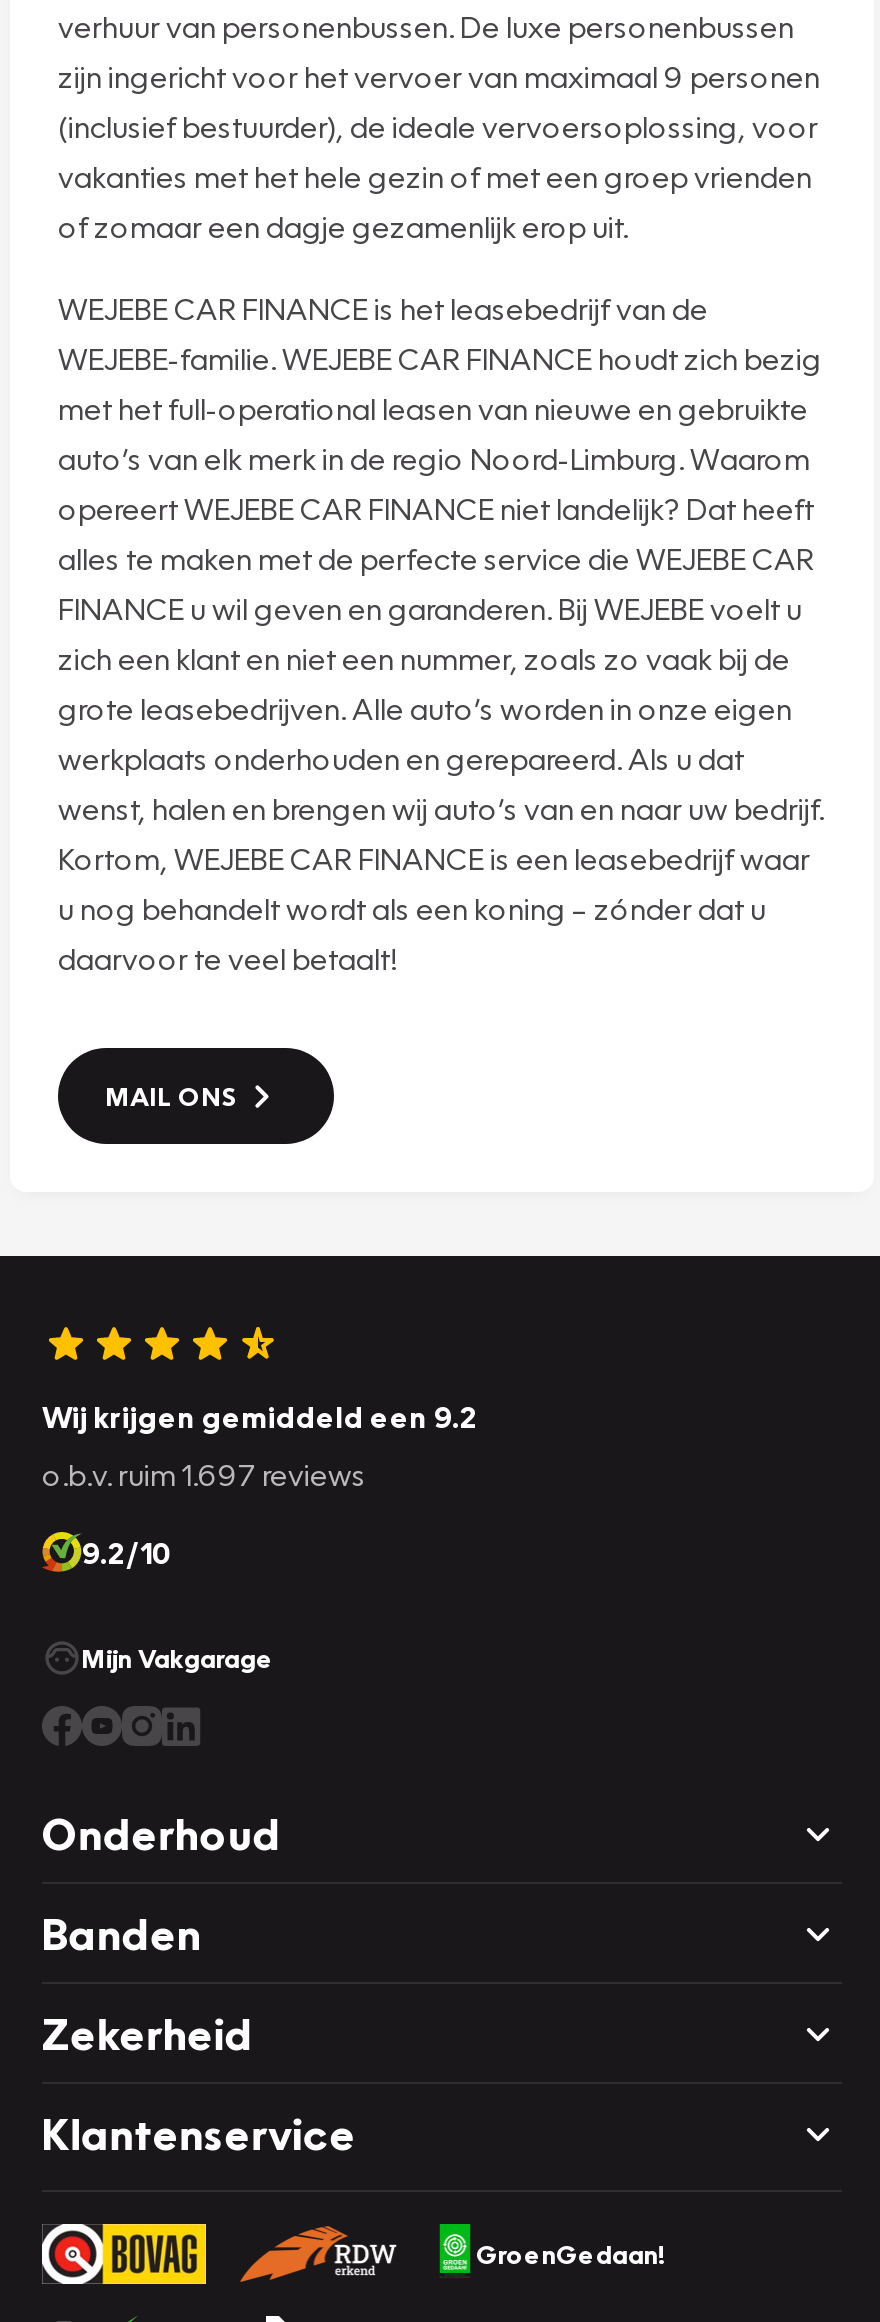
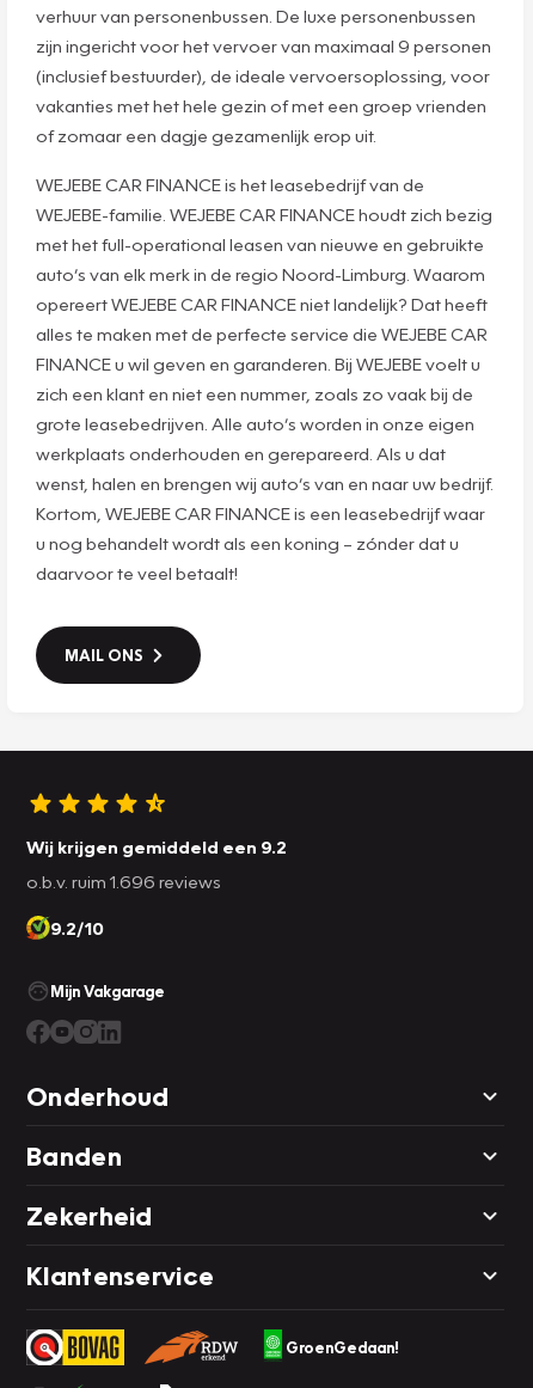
[42,1456,366,1492] o.b.v. ruim 1.697 reviews -> [26,870,221,892] o.b.v. ruim 1.696 reviews

